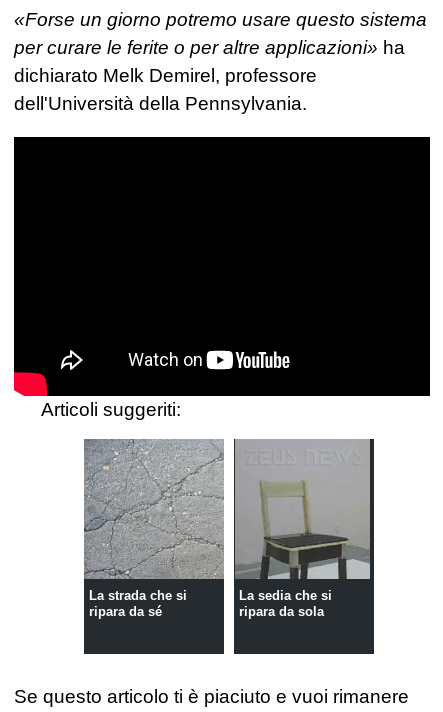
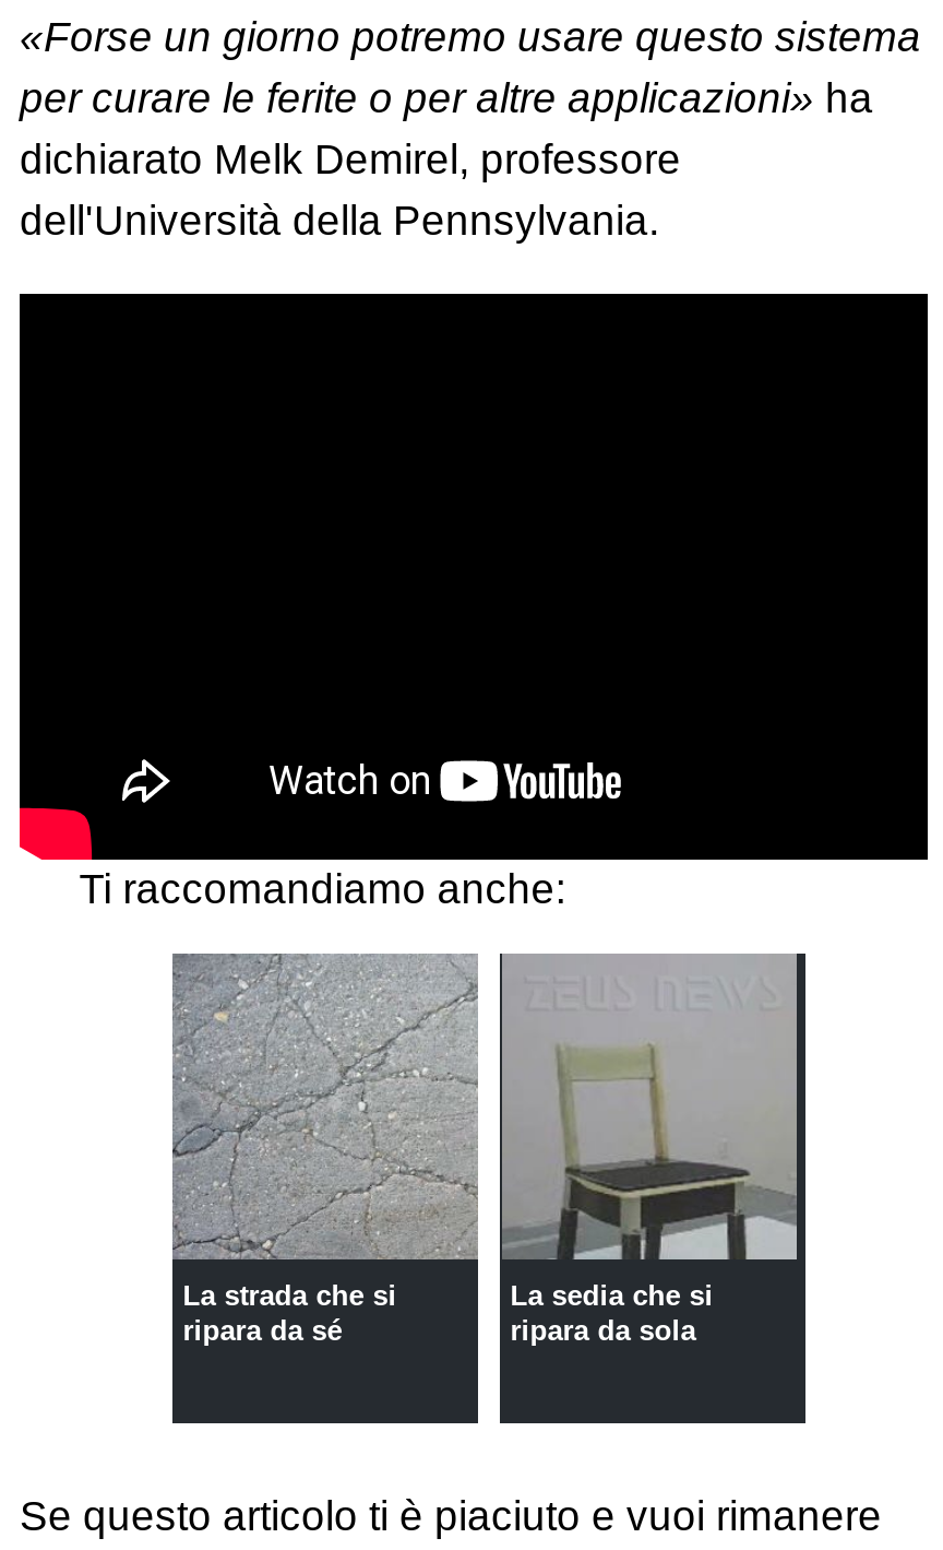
[41,399,181,420] Articoli suggeriti: -> [79,866,566,912] Ti raccomandiamo anche:

